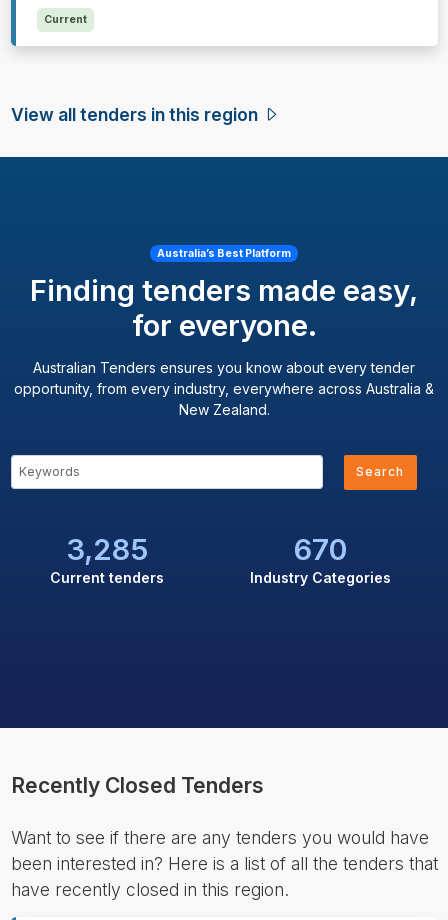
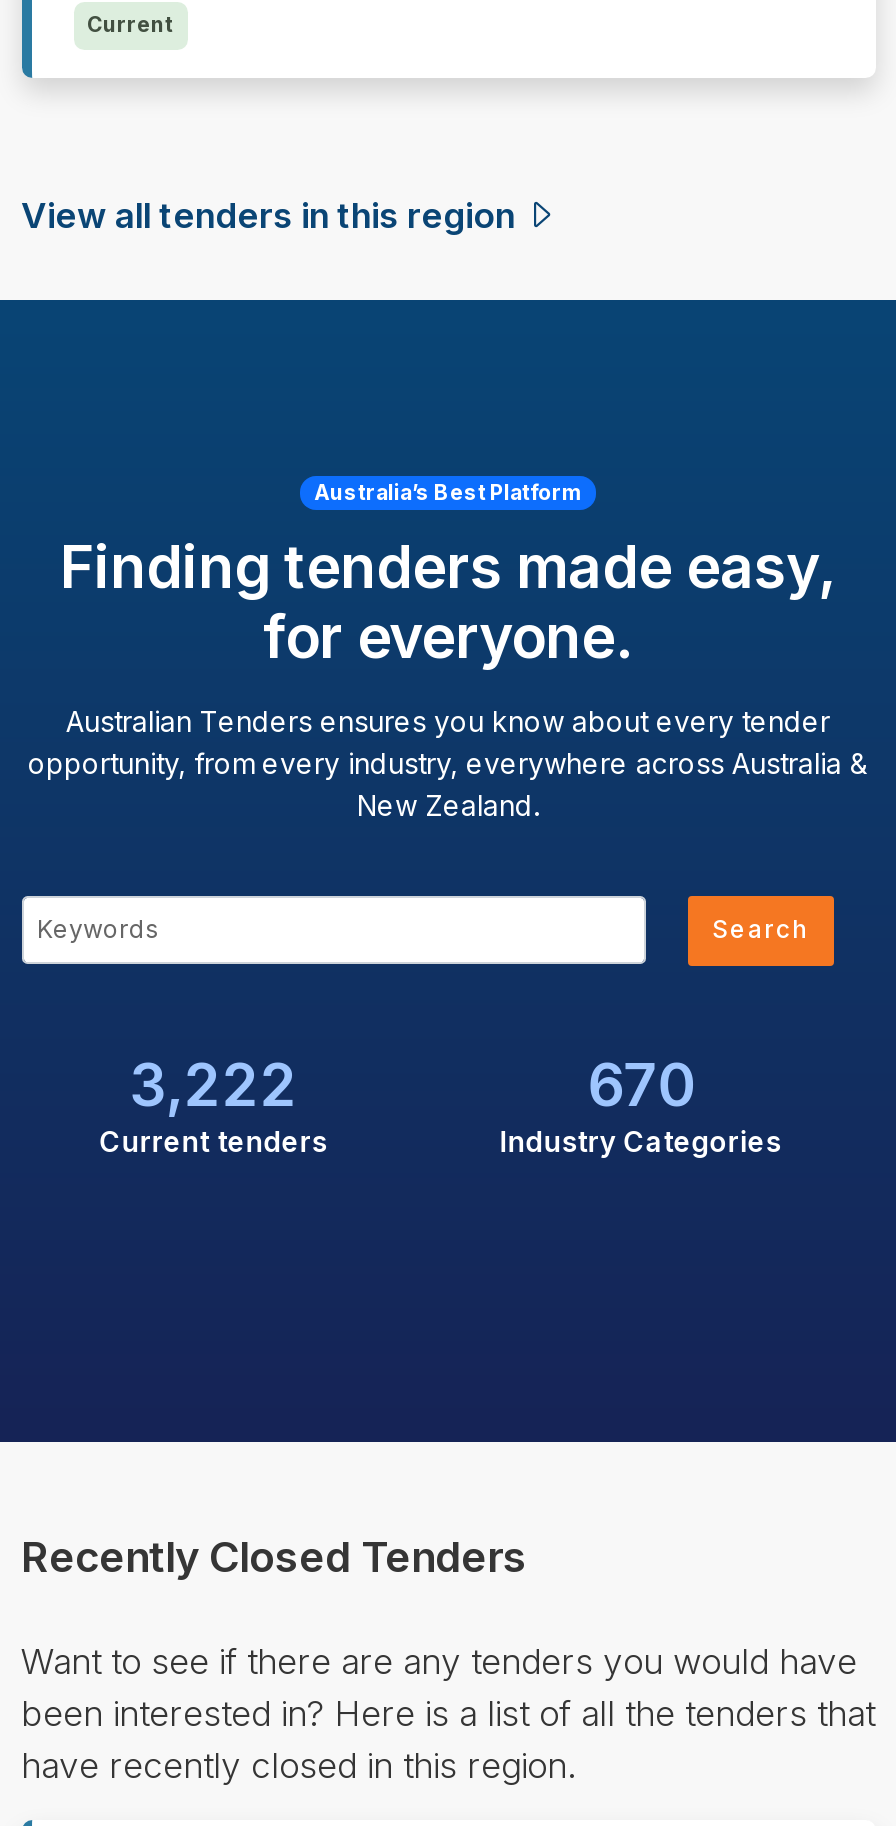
[66,532,148,567] 3,285 -> [130,1050,298,1120] 3,222

